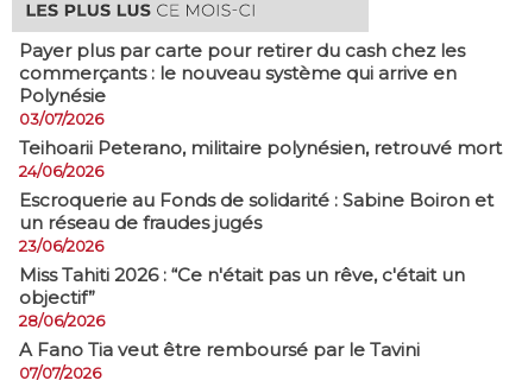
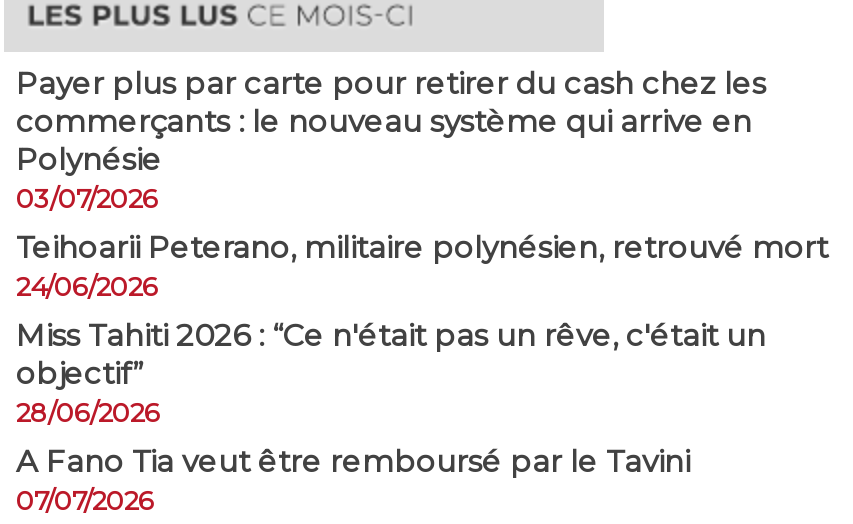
[19,189,494,255] Escroquerie au Fonds de solidarité : Sabine Boiron et | un réseau de fraudes jugés | 23/06/2026 -> none

